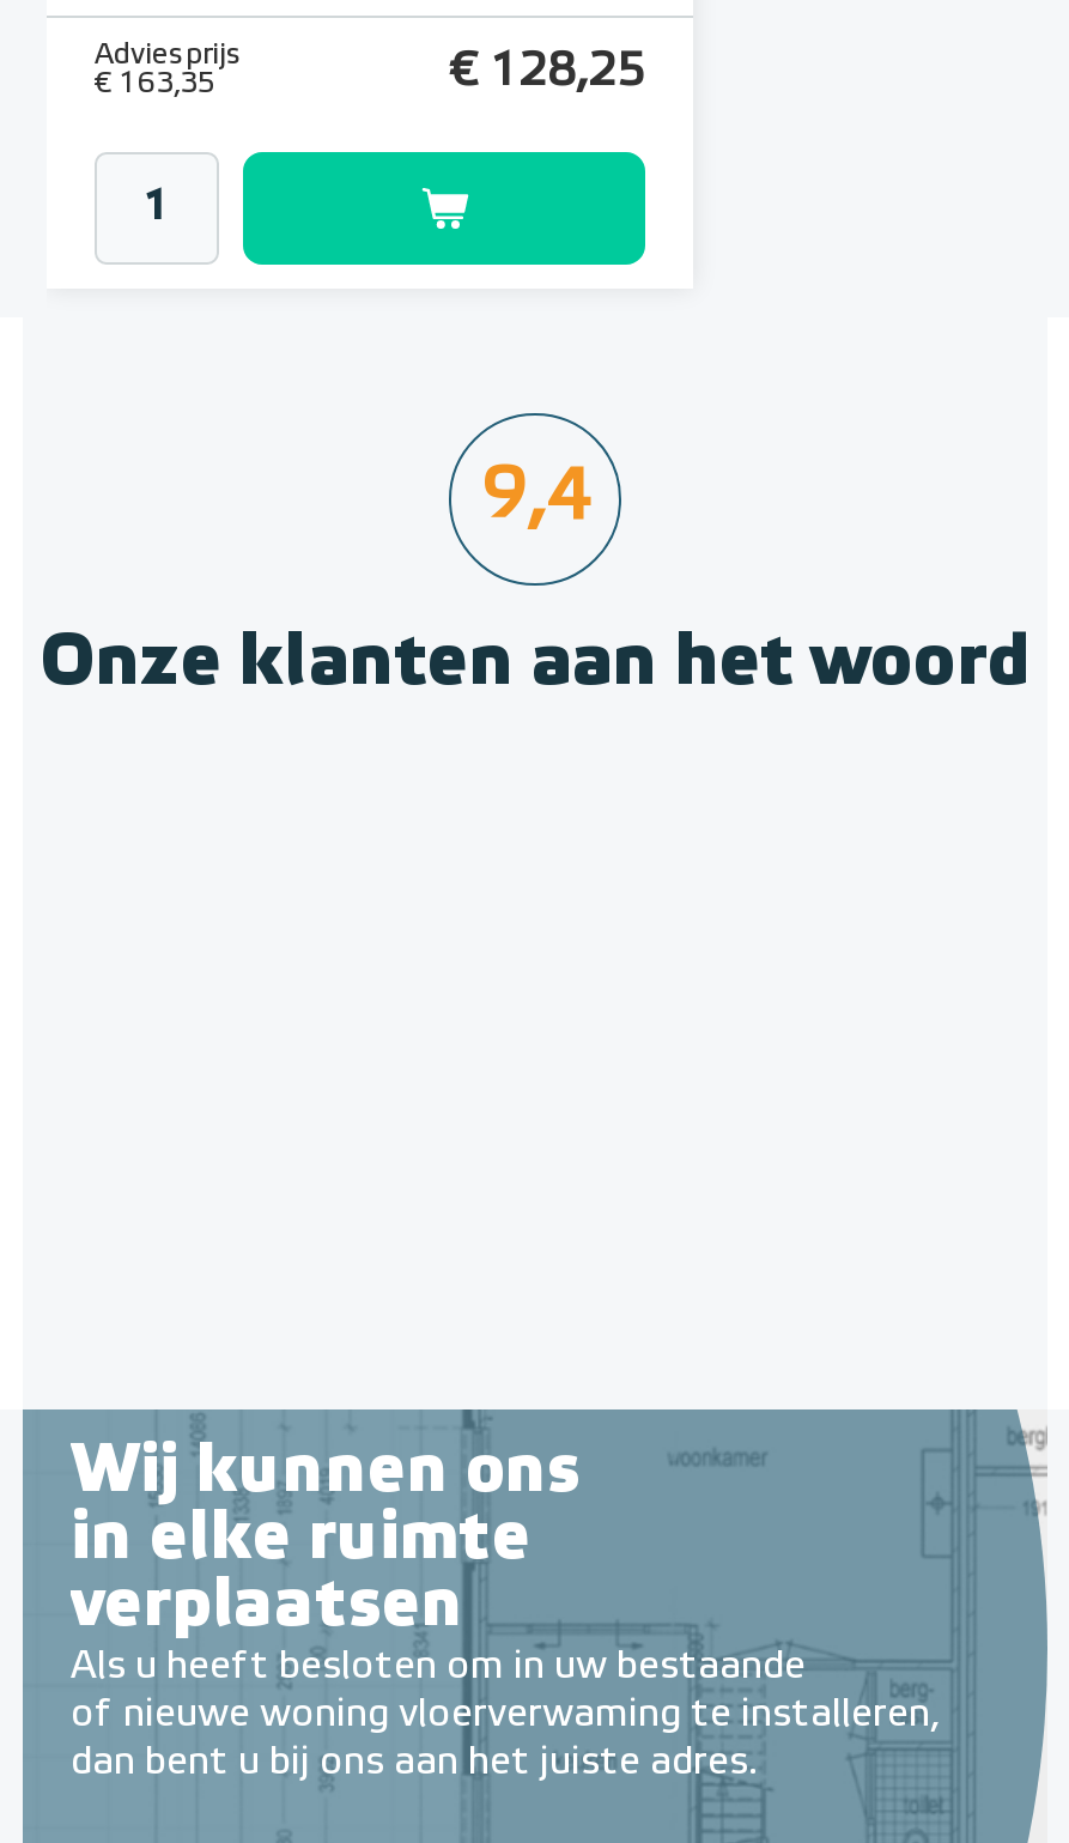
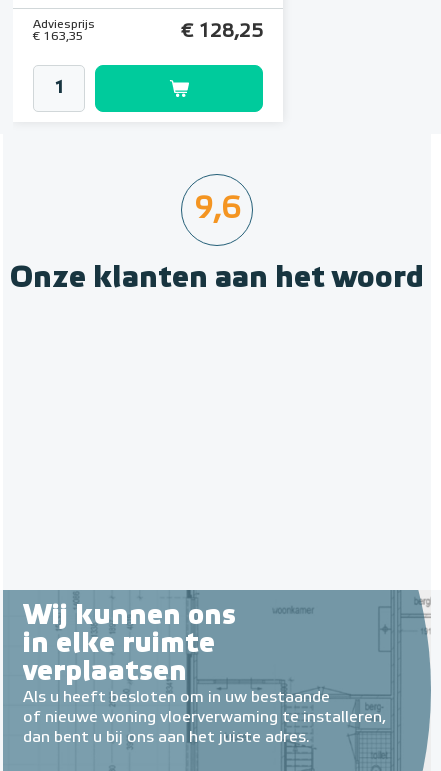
[481,464,589,536] 9,4 -> [194,195,240,225] 9,6

